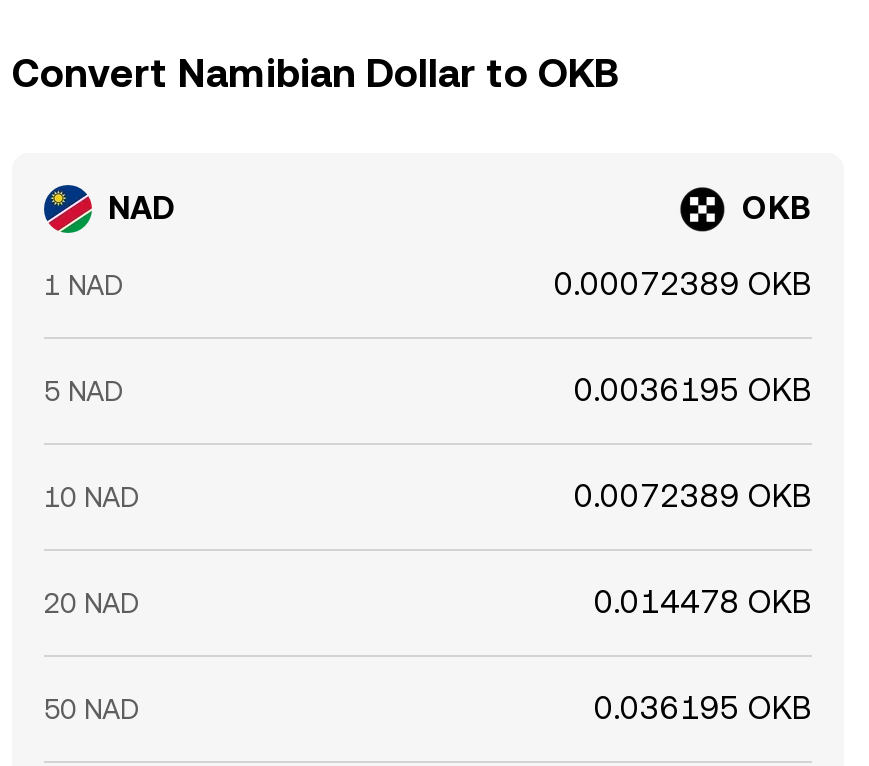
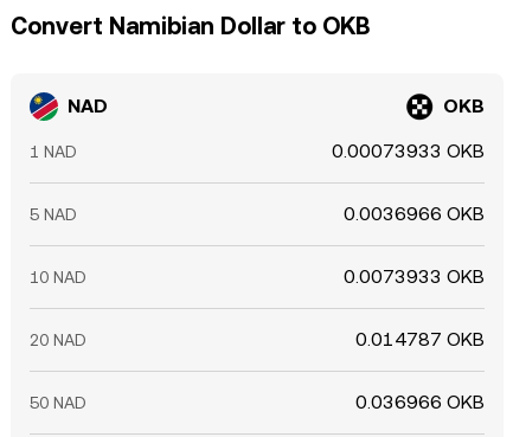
[554,265,812,303] 0.00072389 OKB -> [332,140,485,162] 0.00073933 OKB
[574,371,812,409] 0.0036195 OKB -> [344,203,485,225] 0.0036966 OKB
[574,477,812,515] 0.0072389 OKB -> [344,265,485,288] 0.0073933 OKB
[594,583,812,621] 0.014478 OKB -> [355,328,485,351] 0.014787 OKB
[594,689,812,727] 0.036195 OKB -> [355,391,485,413] 0.036966 OKB

